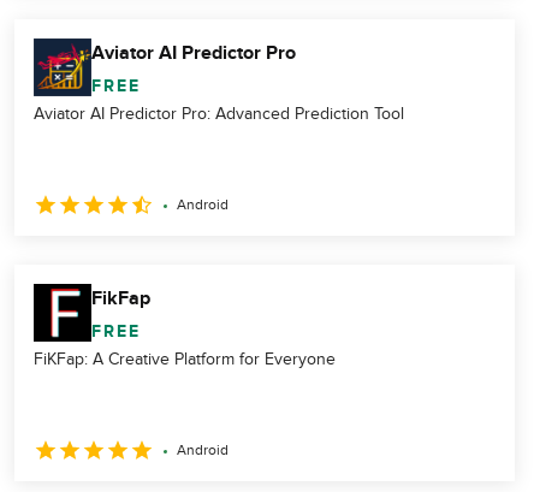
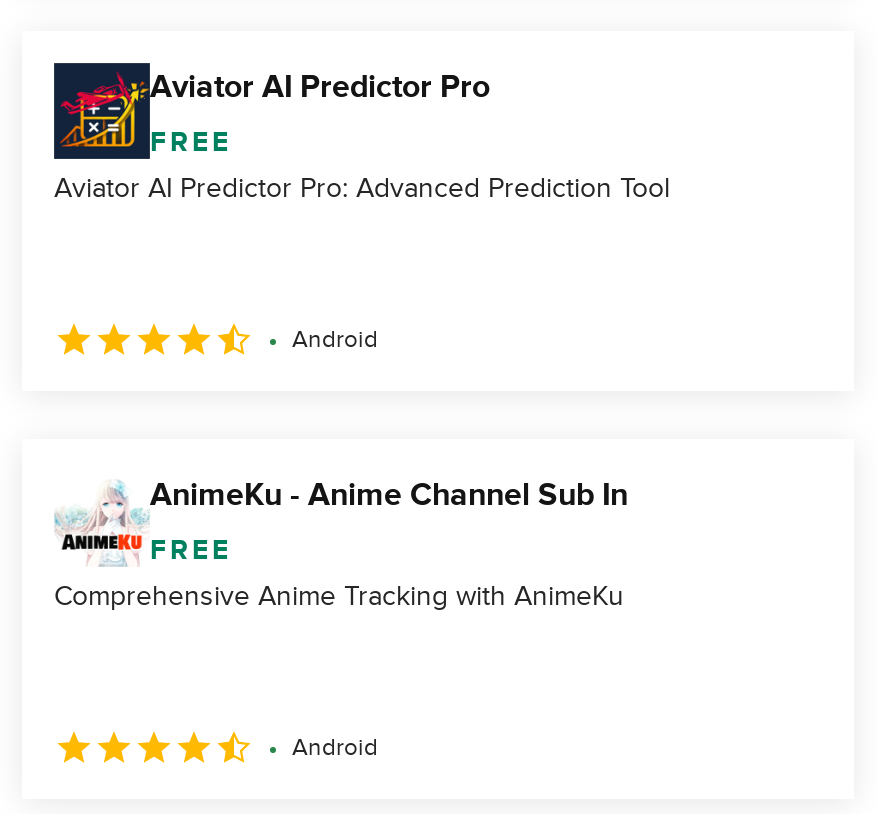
[32,283,150,340] [image] | FikFap -> [54,471,628,565] [image] | AnimeKu - Anime Channel Sub In
[34,349,336,369] FiKFap: A Creative Platform for Everyone -> [54,579,624,613] Comprehensive Anime Tracking with AnimeKu

